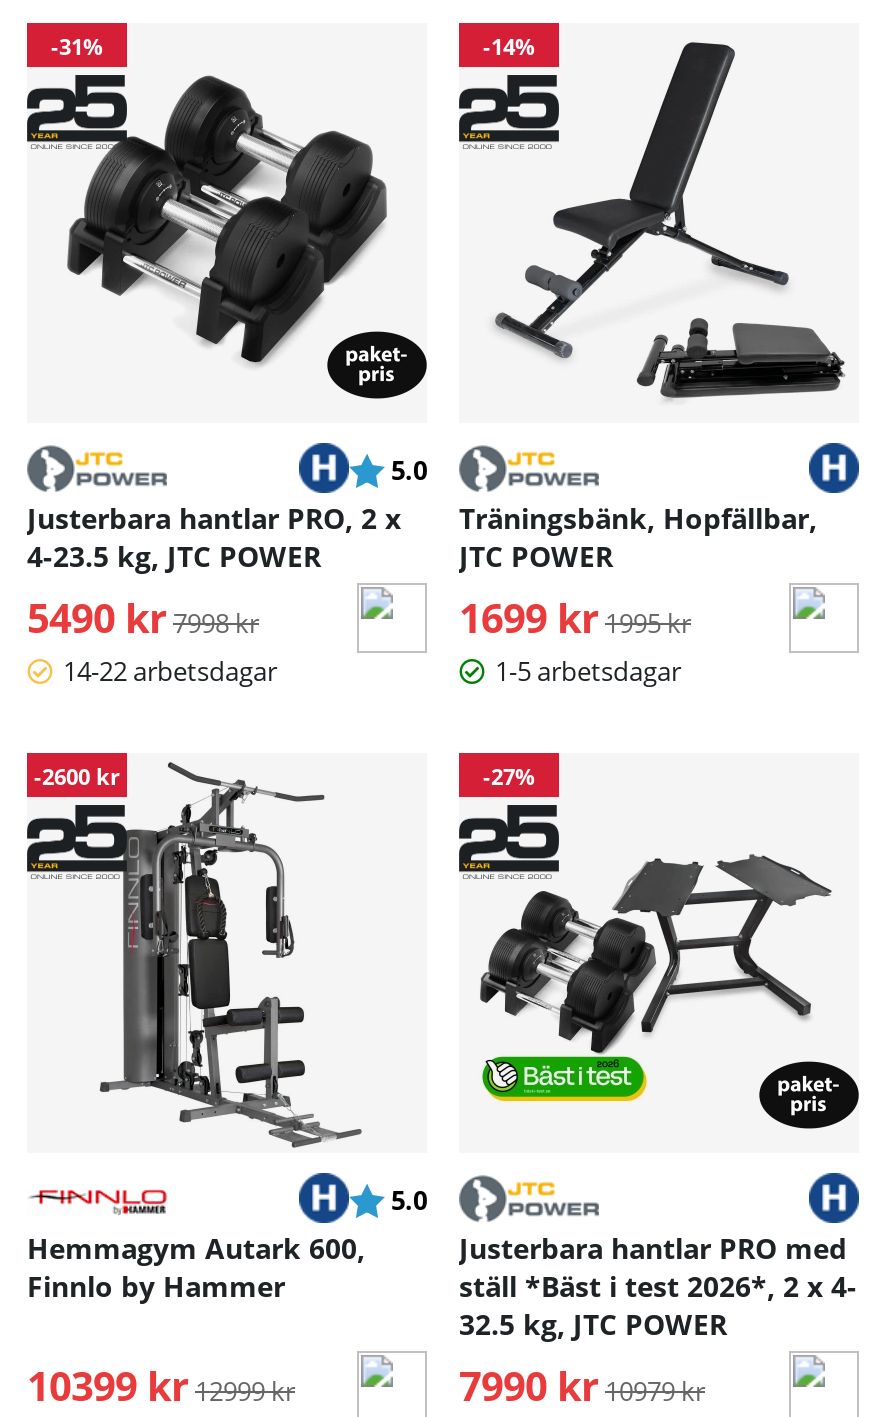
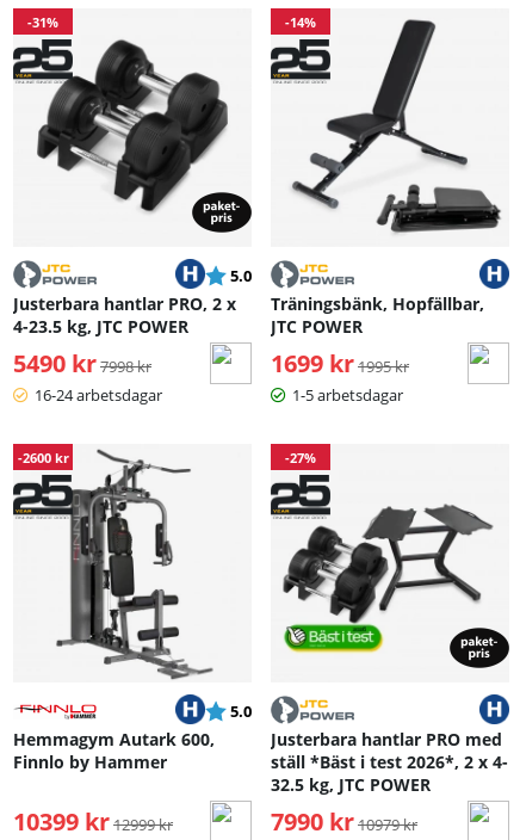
[63,653,277,689] 14-22 arbetsdagar -> [35,384,162,406] 16-24 arbetsdagar

